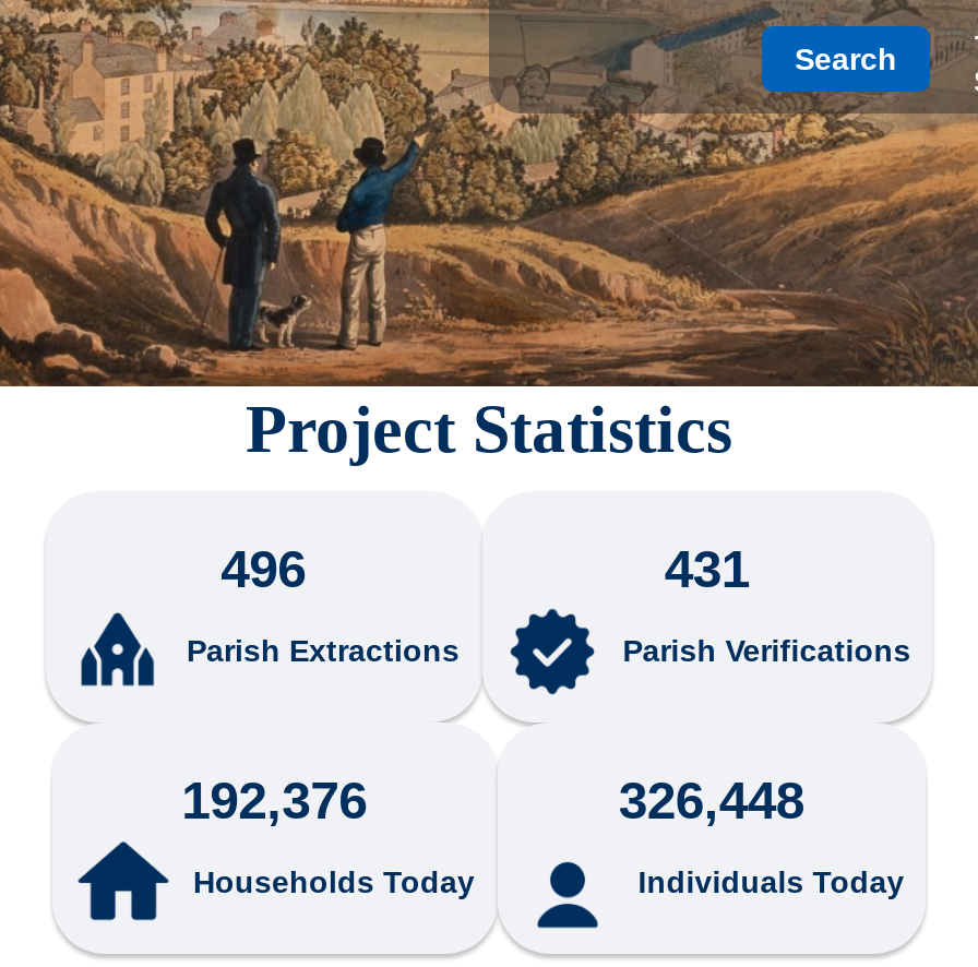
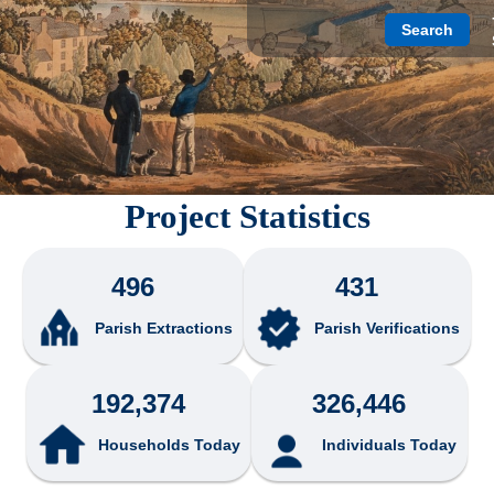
[181,770,367,829] 192,376 -> [92,388,185,418] 192,374
[619,770,804,829] 326,448 -> [312,388,406,418] 326,446

